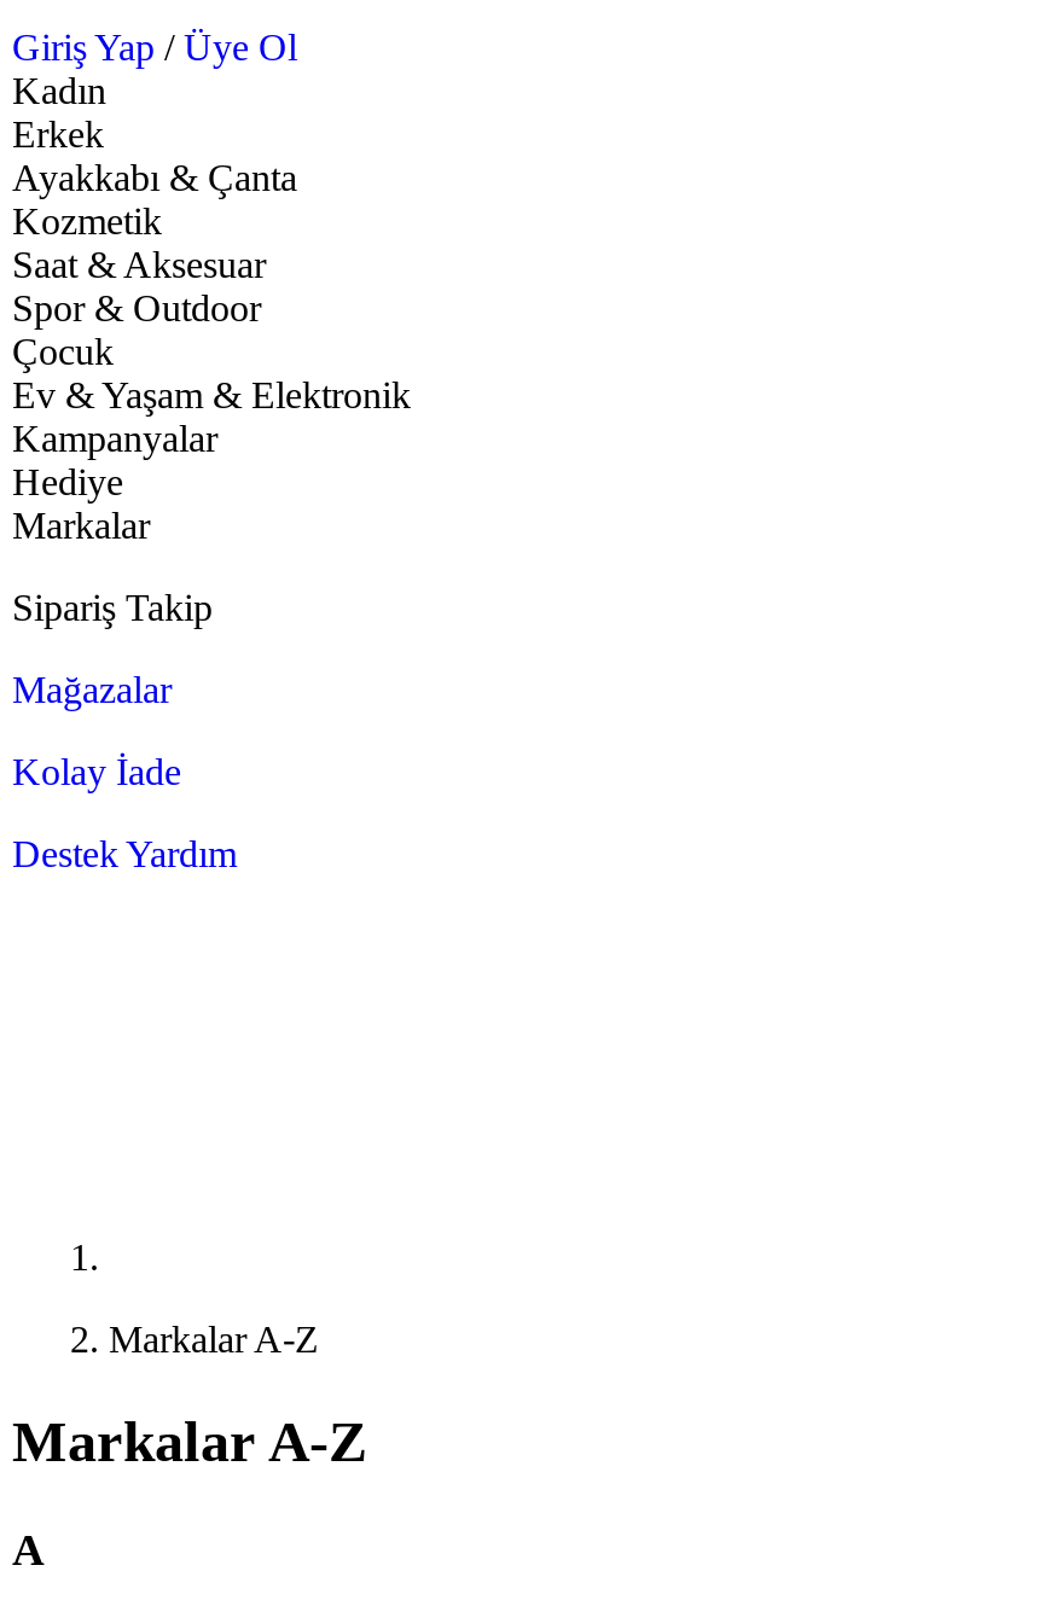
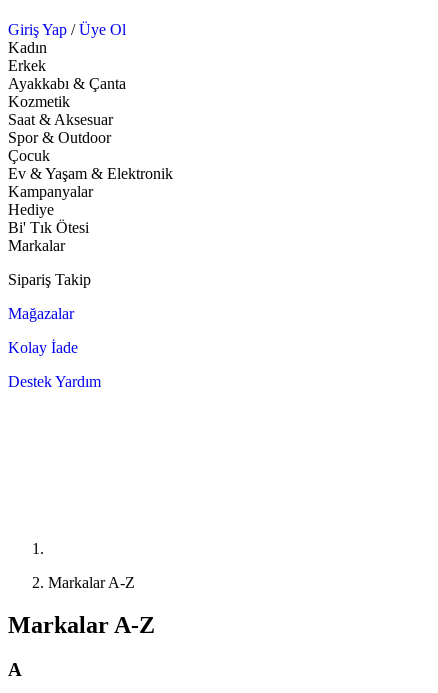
none -> [8,219,89,236] Bi' Tık Ötesi

